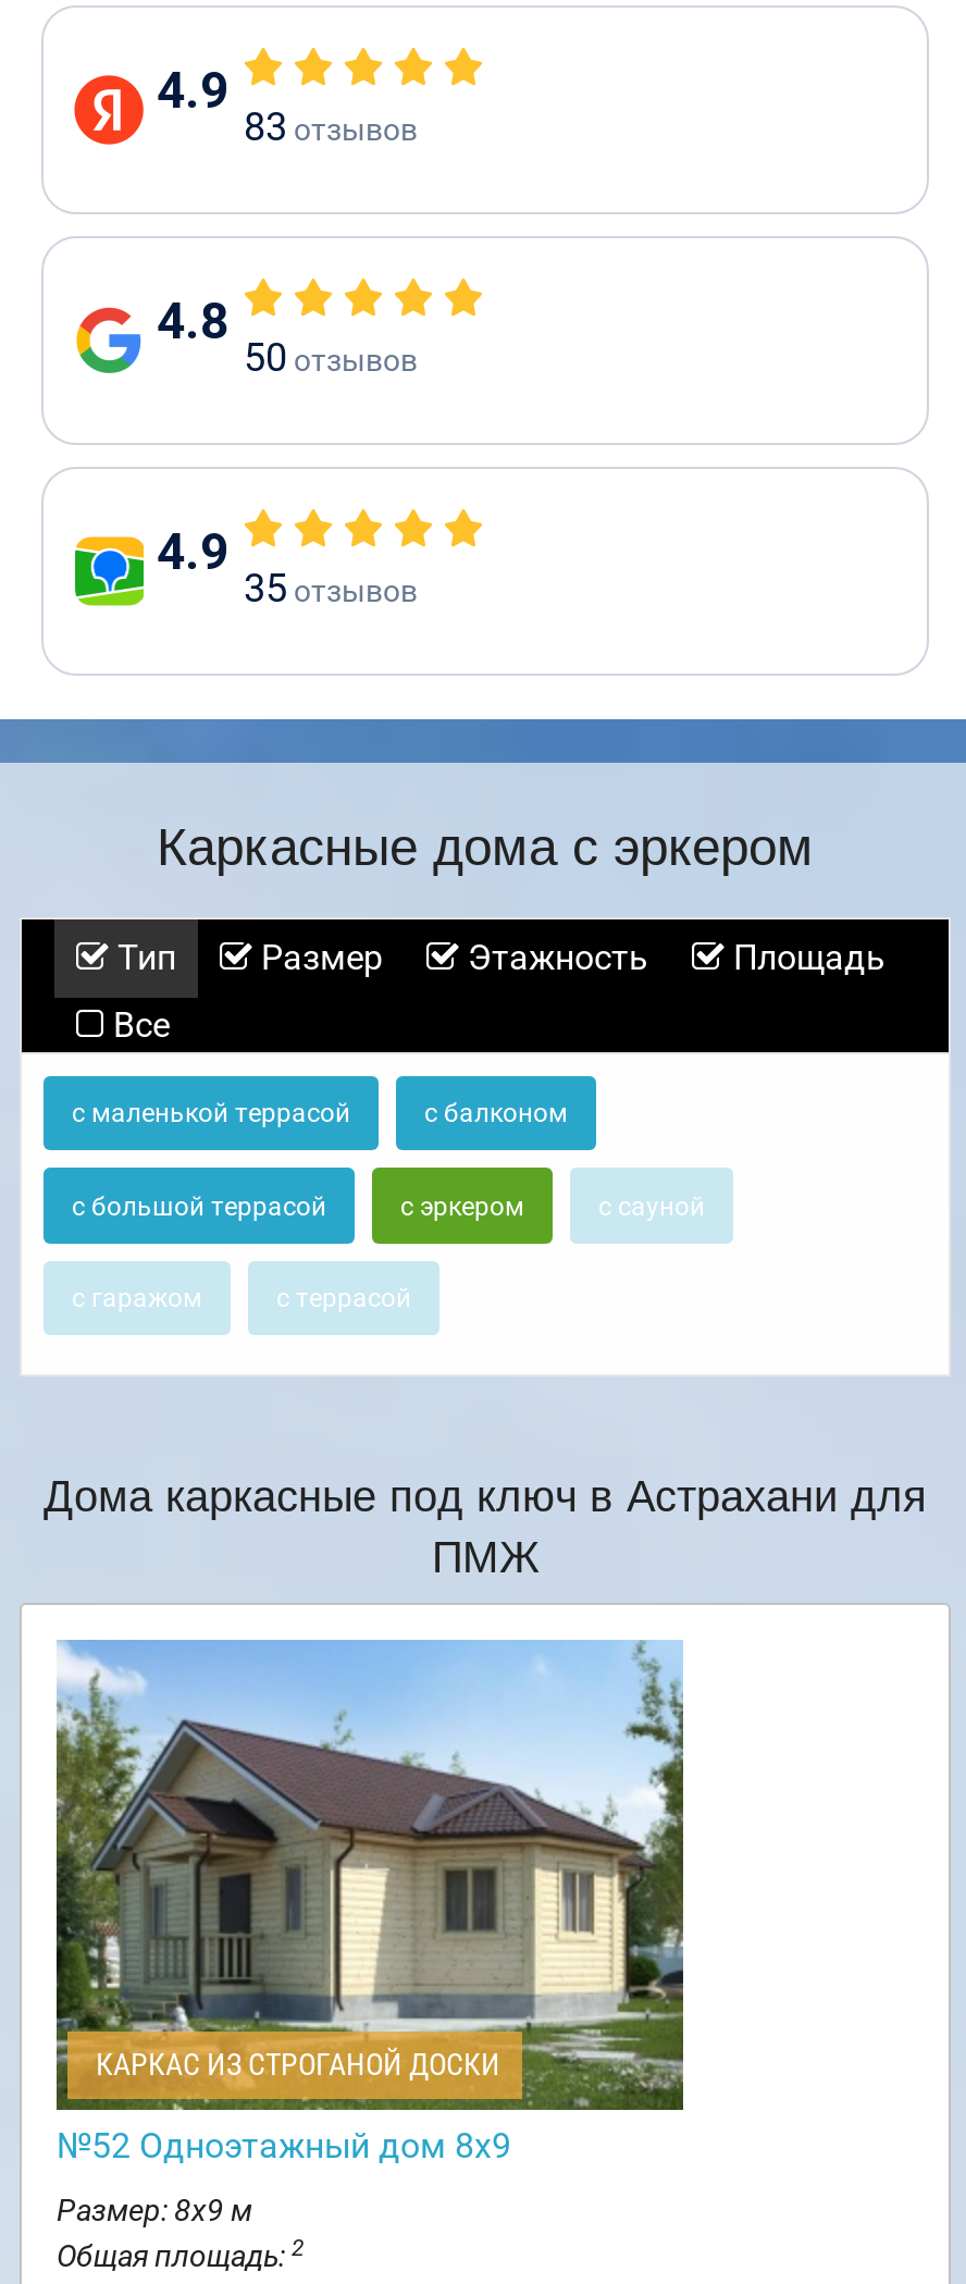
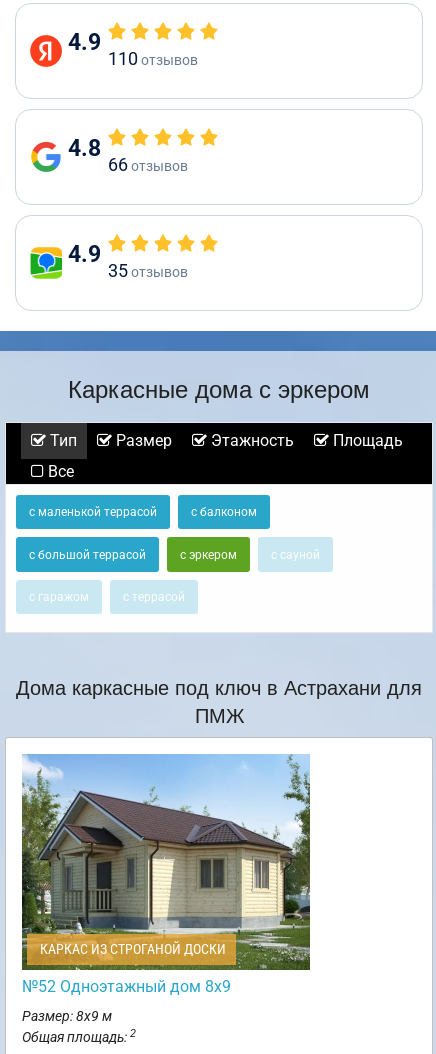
[244,103,418,149] 83 отзывов -> [108,48,198,69] 110 отзывов
[244,334,418,380] 50 отзывов -> [108,154,188,175] 66 отзывов

